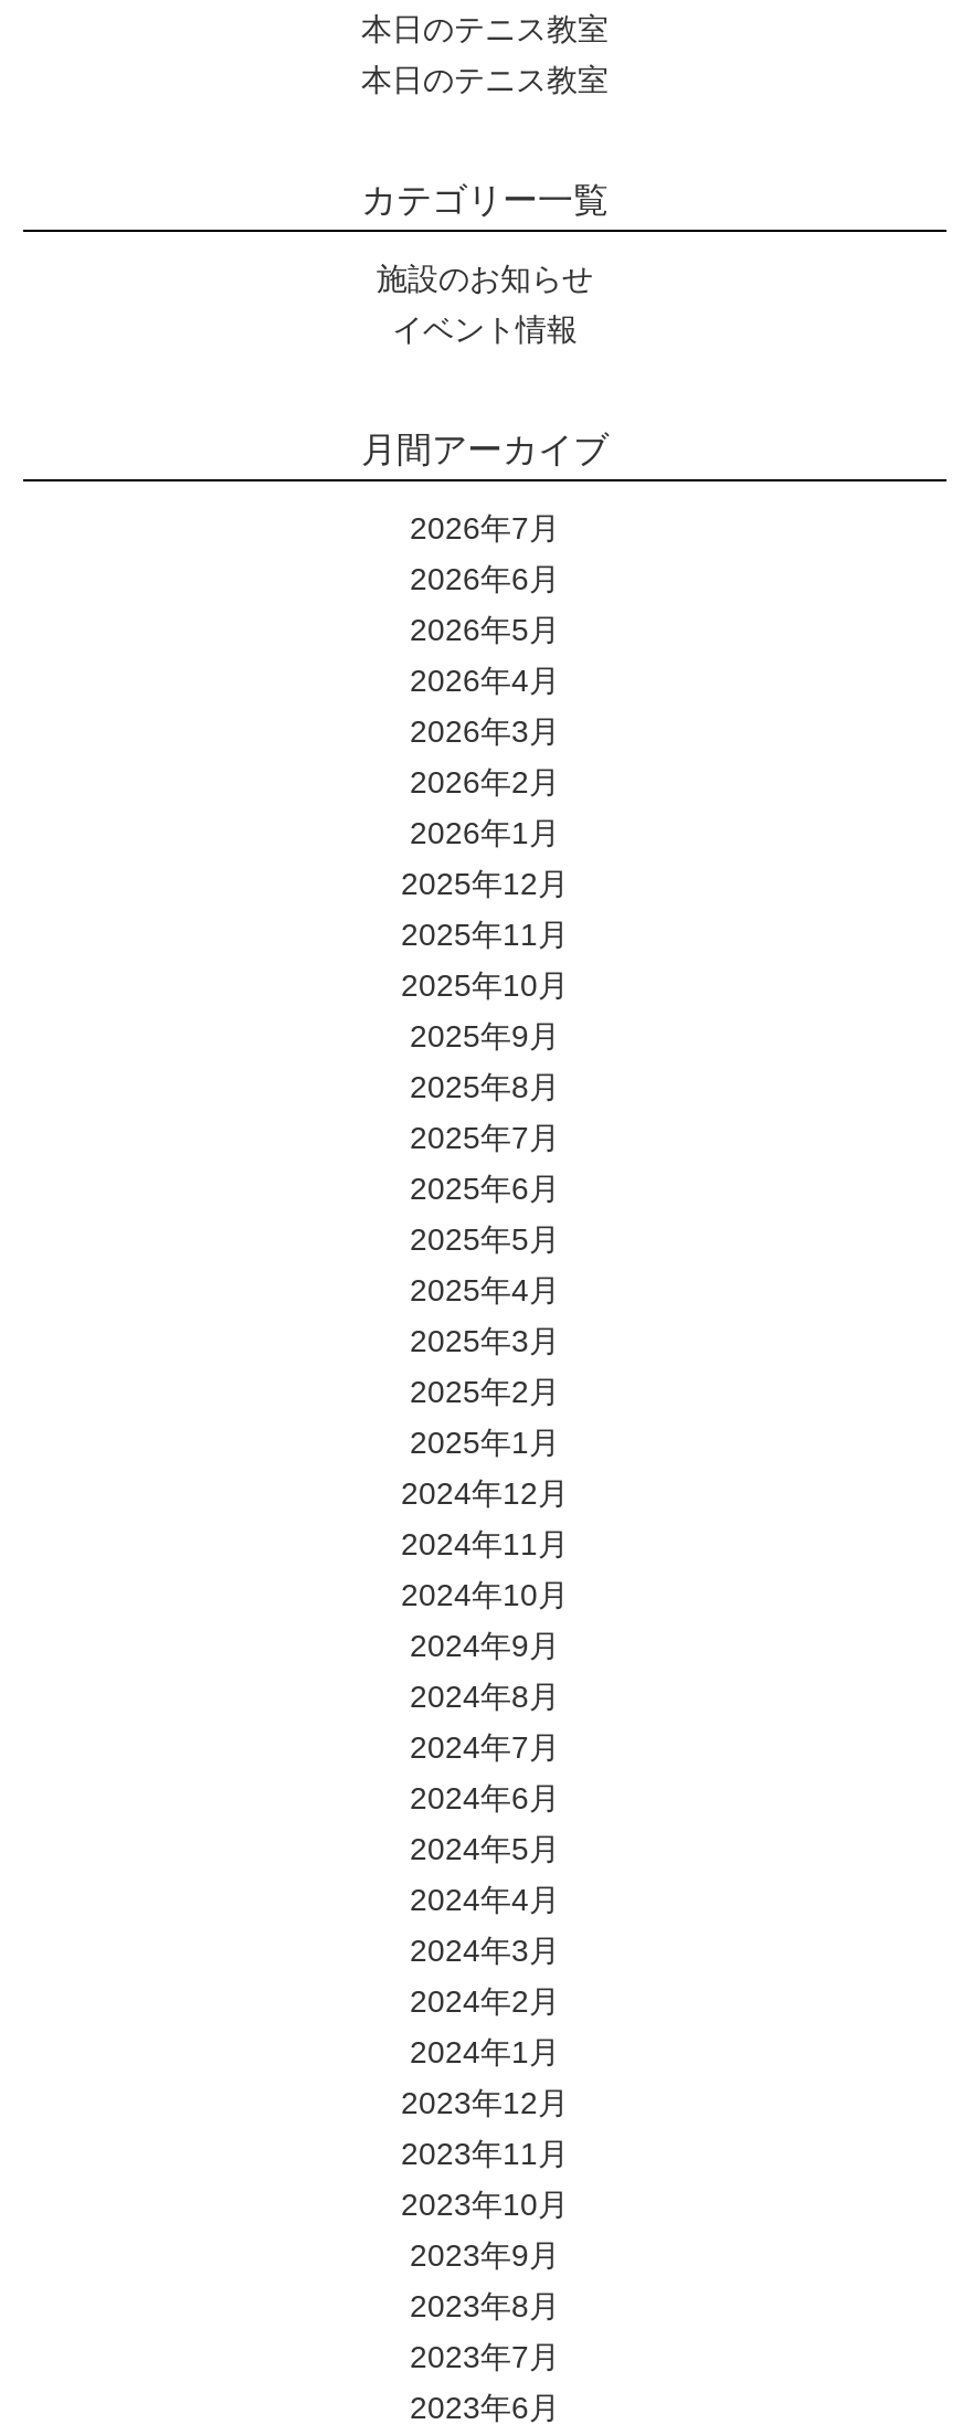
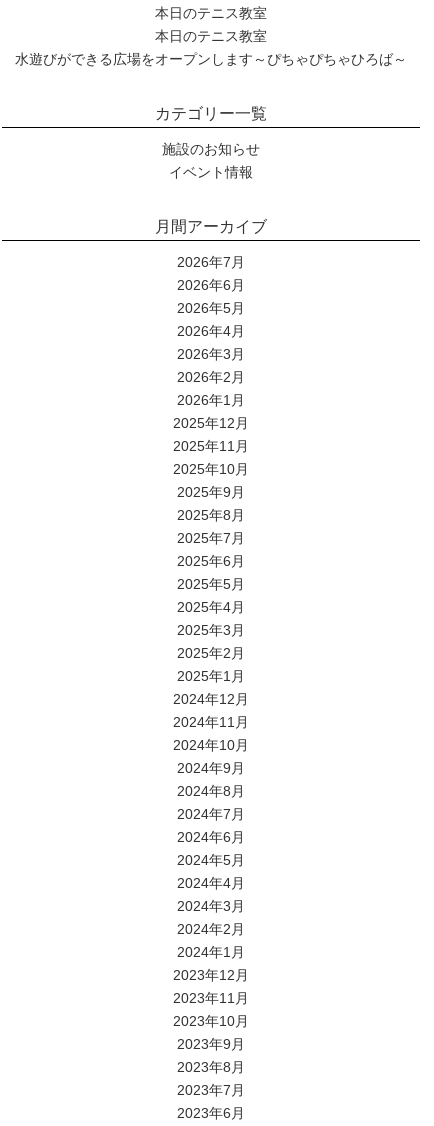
none -> [15,51,407,67] 水遊びができる広場をオープンします～ぴちゃぴちゃひろば～

